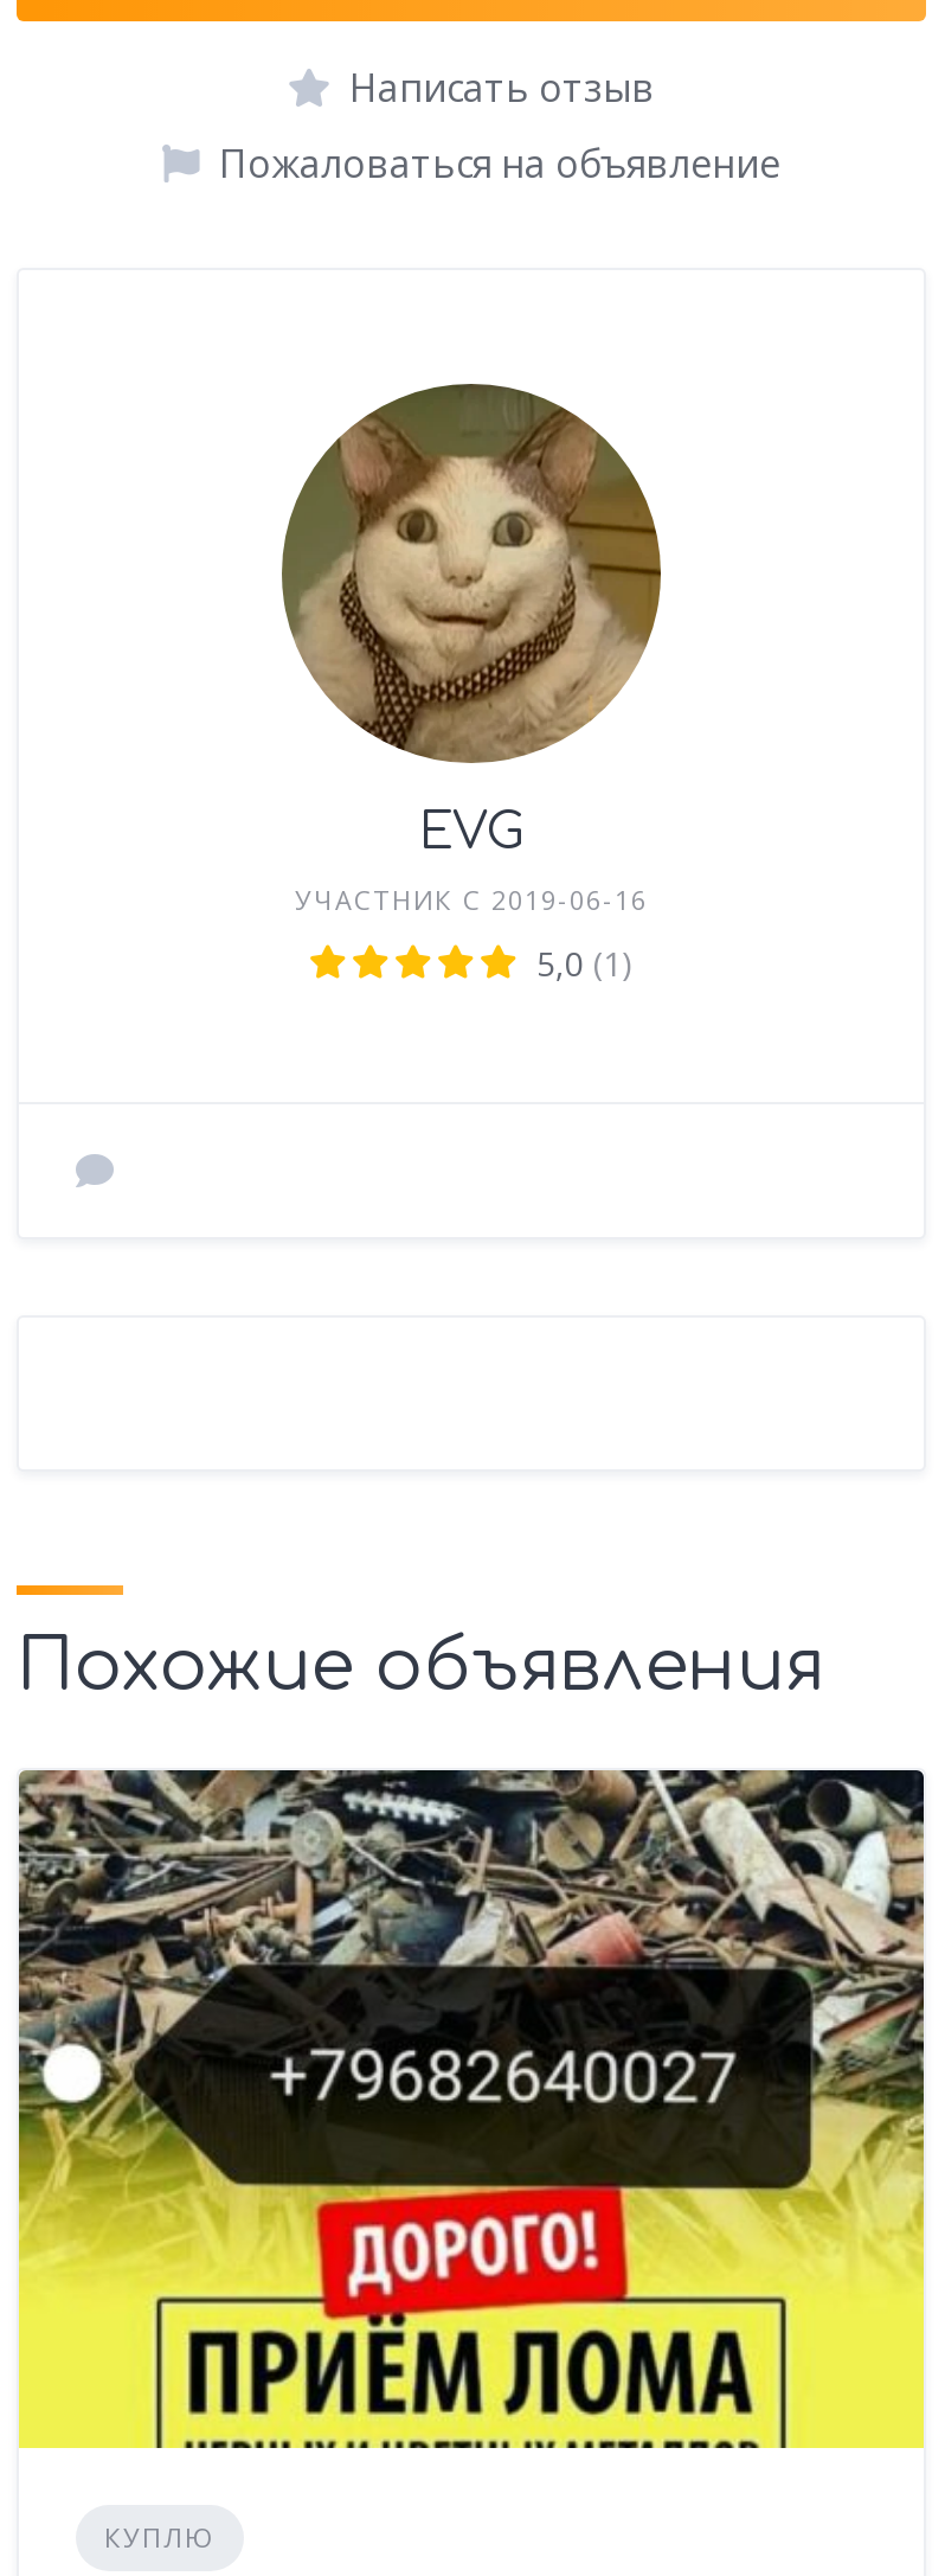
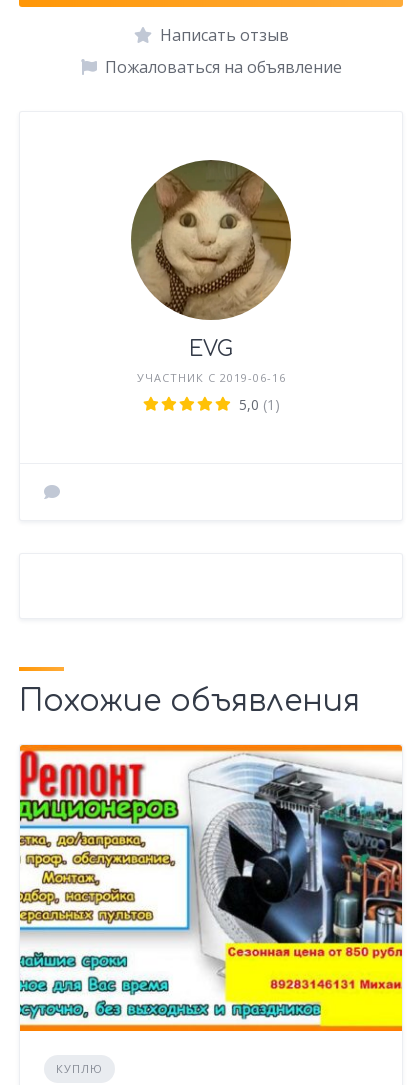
[17,1768,926,2450] [image] -> [19,744,403,1032] [image]

